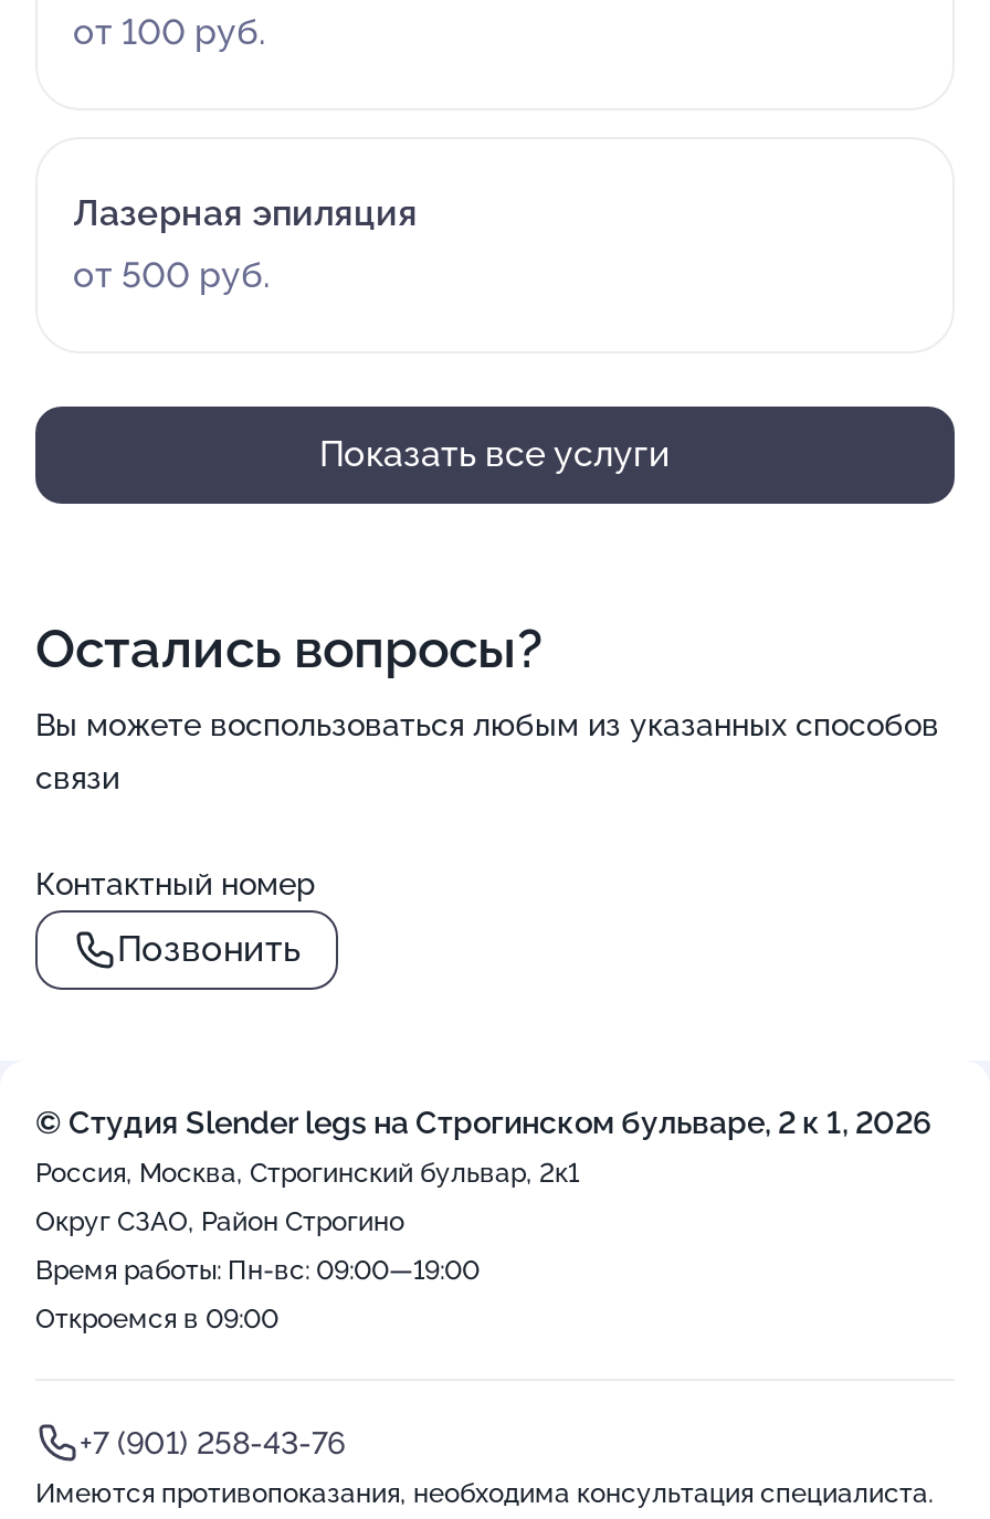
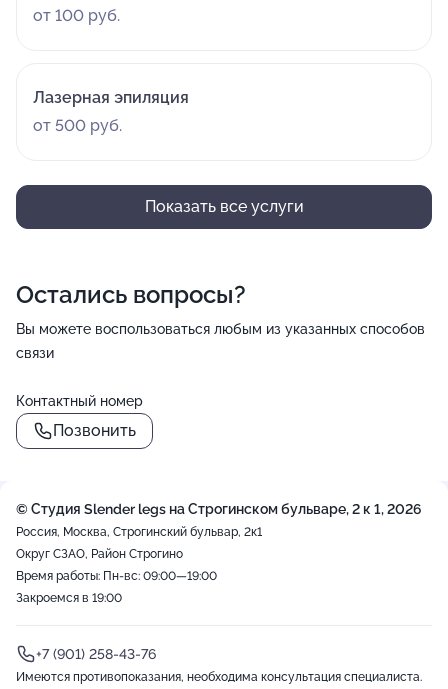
[35,1304,278,1335] Откроемся в 09:00 -> [16,591,122,605] Закроемся в 19:00

